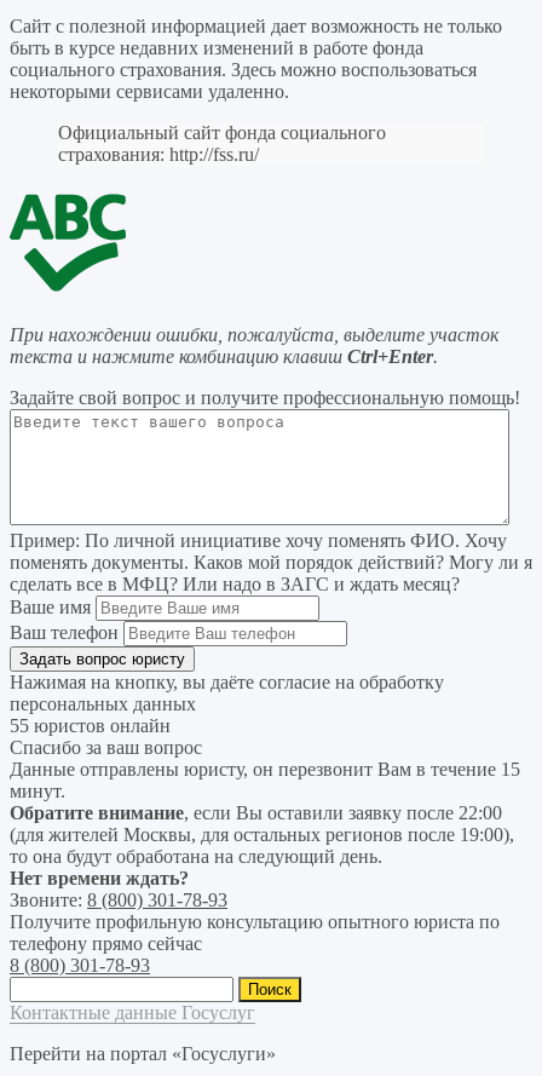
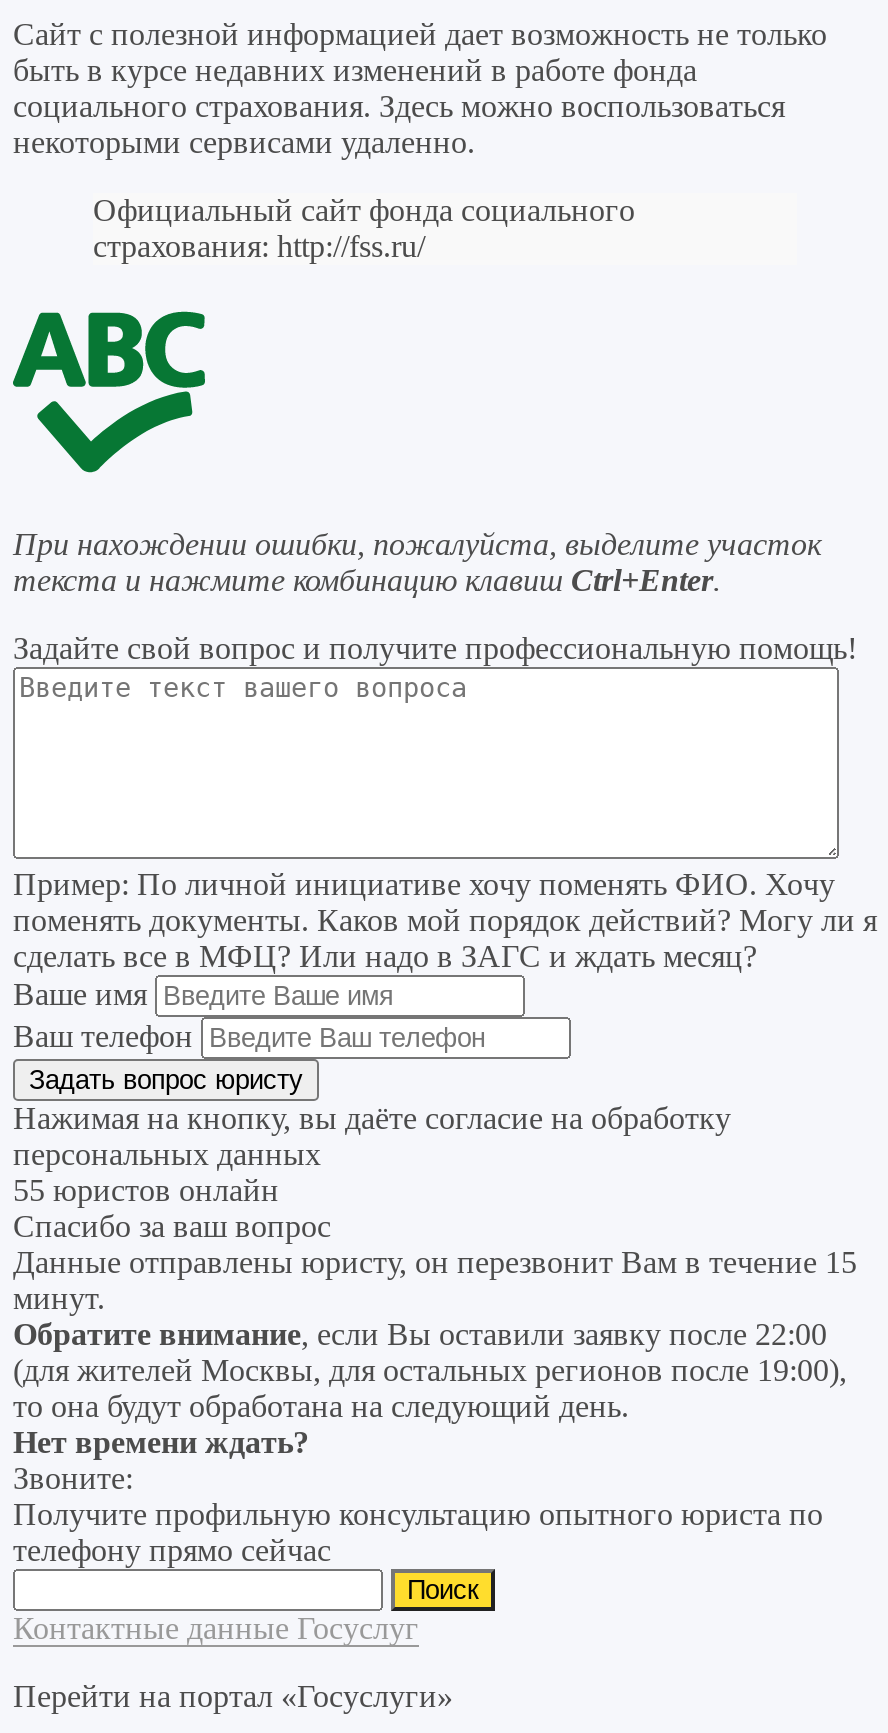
[10,890,227,911] Звоните: 8 (800) 301-78-93 -> [13,1462,133,1496] Звоните:
[10,955,150,976] 8 (800) 301-78-93 -> none

